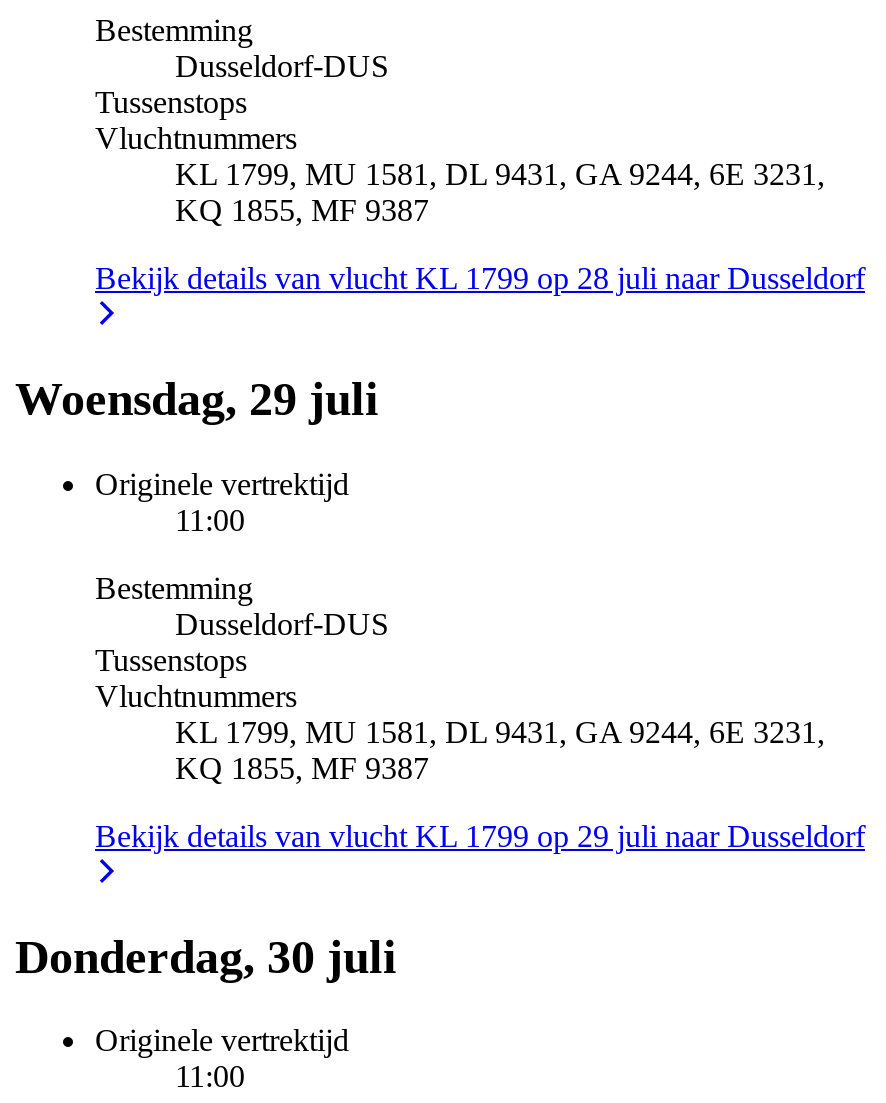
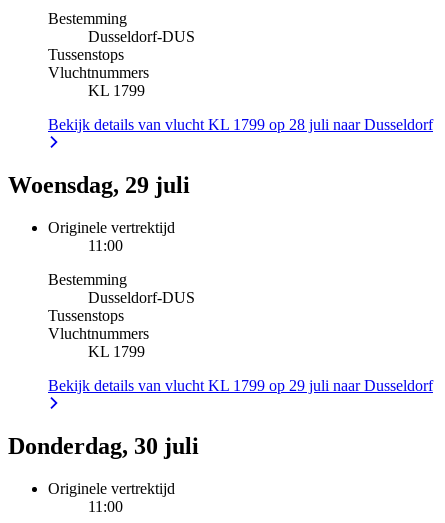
[175,156,825,226] KL 1799, MU 1581, DL 9431, GA 9244, 6E 3231, | KQ 1855, MF 9387 -> [88,82,145,99] KL 1799
[175,714,825,784] KL 1799, MU 1581, DL 9431, GA 9244, 6E 3231, | KQ 1855, MF 9387 -> [88,343,145,360] KL 1799

